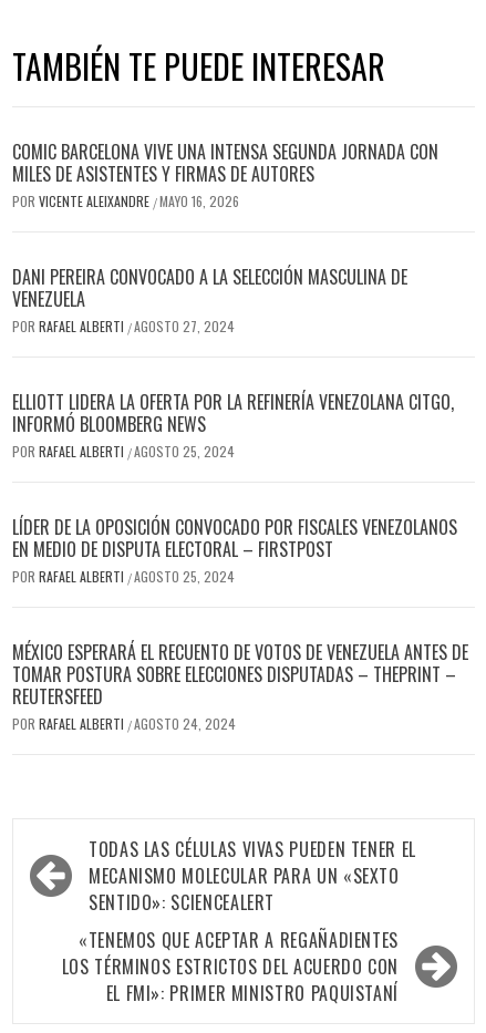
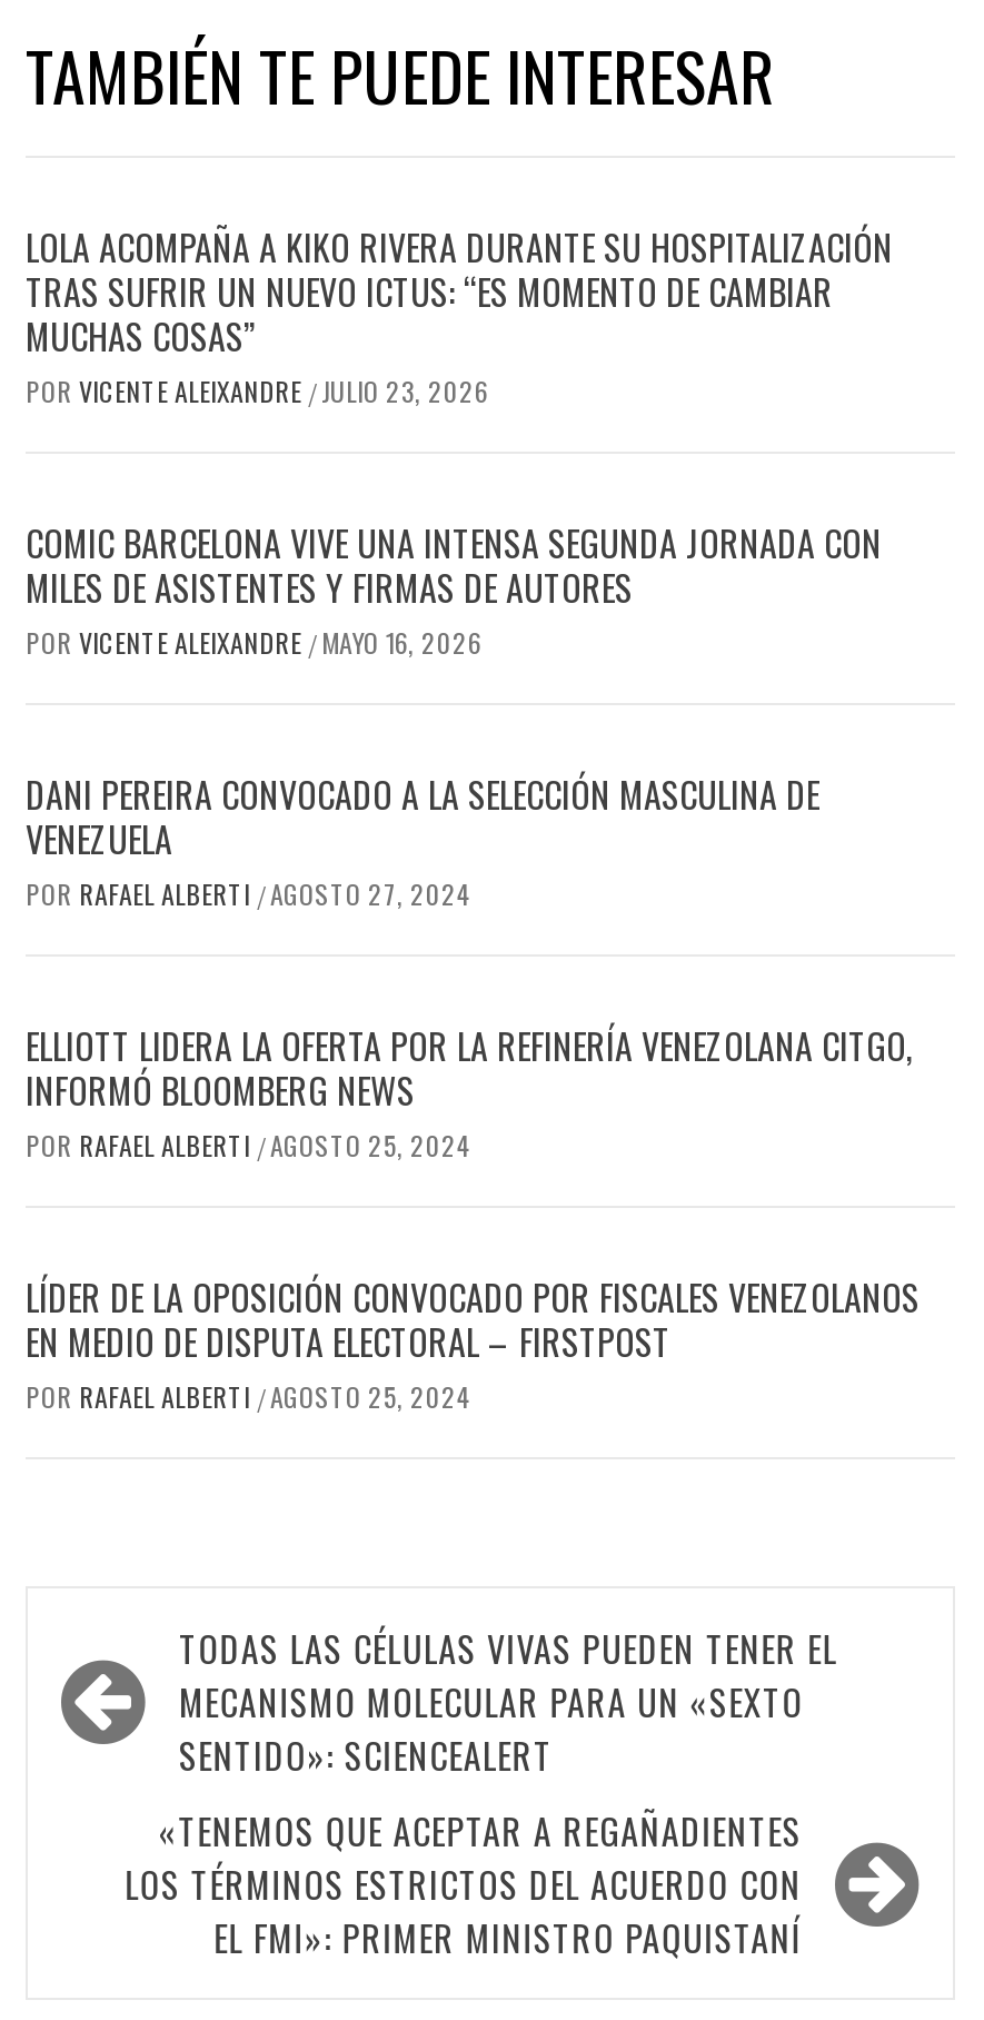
none -> [26,220,893,409] LOLA ACOMPAÑA A KIKO RIVERA DURANTE SU HOSPITALIZACIÓN | TRAS SUFRIR UN NUEVO ICTUS: “ES MOMENTO DE CAMBIAR | MUCHAS COSAS” | POR VICENTE ALEIXANDRE / JULIO 23, 2026
moved [12,138,457,585] -> [26,515,920,1414]: COMIC BARCELONA VIVE UNA INTENSA SEGUNDA JORNADA CON | MILES DE ASISTENTES Y FIRMAS DE AUTORES | POR VICENTE ALEIXANDRE / MAYO 16, 2026 | ... | EN MEDIO DE DISPUTA ELECTORAL – FIRSTPOST | POR RAFAEL ALBERTI / AGOSTO 25, 2024
[12,639,468,733] MÉXICO ESPERARÁ EL RECUENTO DE VOTOS DE VENEZUELA ANTES DE | TOMAR POSTURA SOBRE ELECCIONES DISPUTADAS – THEPRINT – | REUTERSFEED | POR RAFAEL ALBERTI / AGOSTO 24, 2024 -> none

